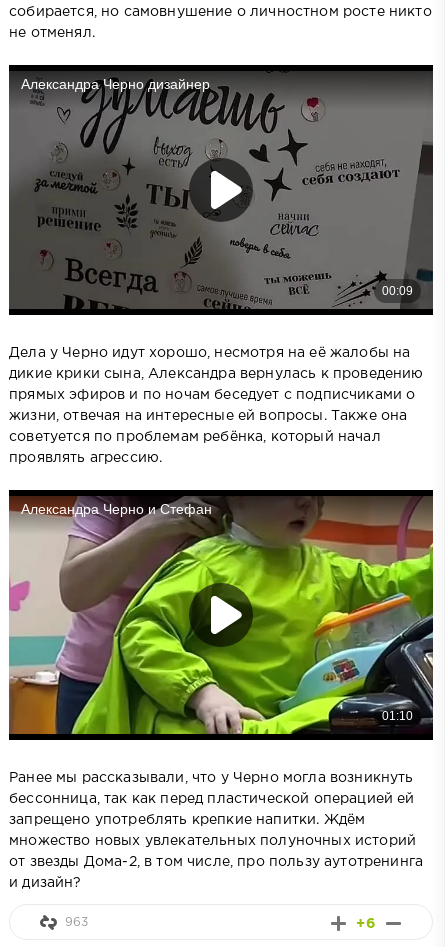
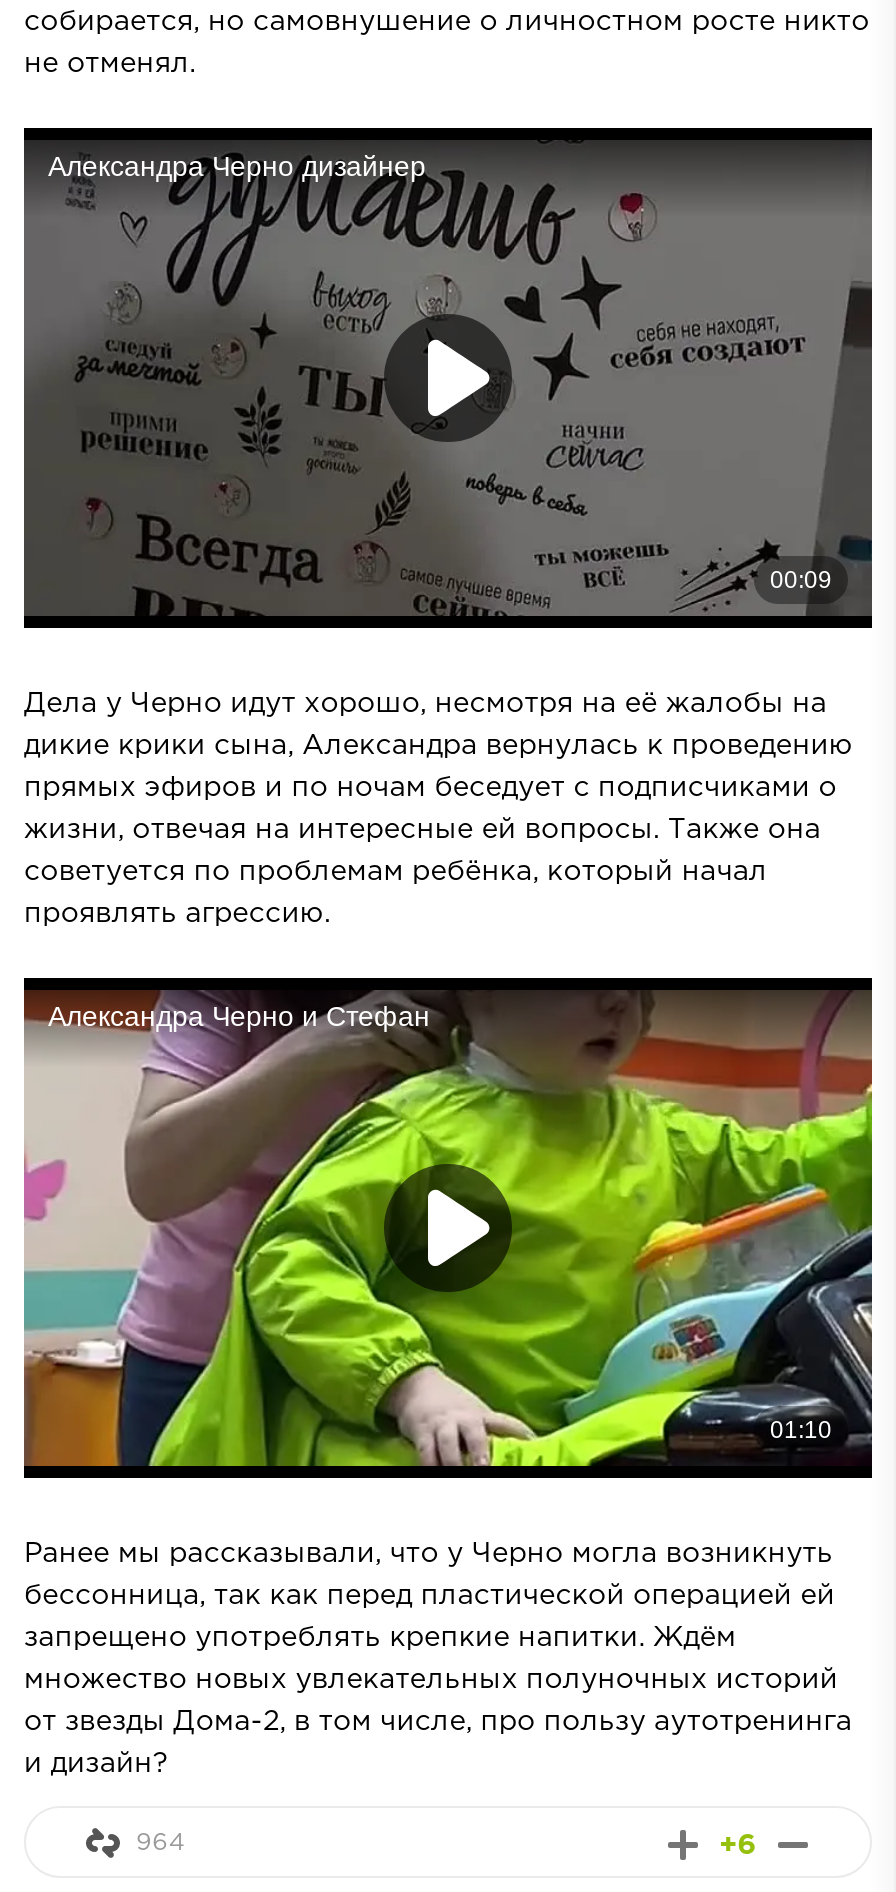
[65,917,88,928] 963 -> [136,1832,185,1854] 964

